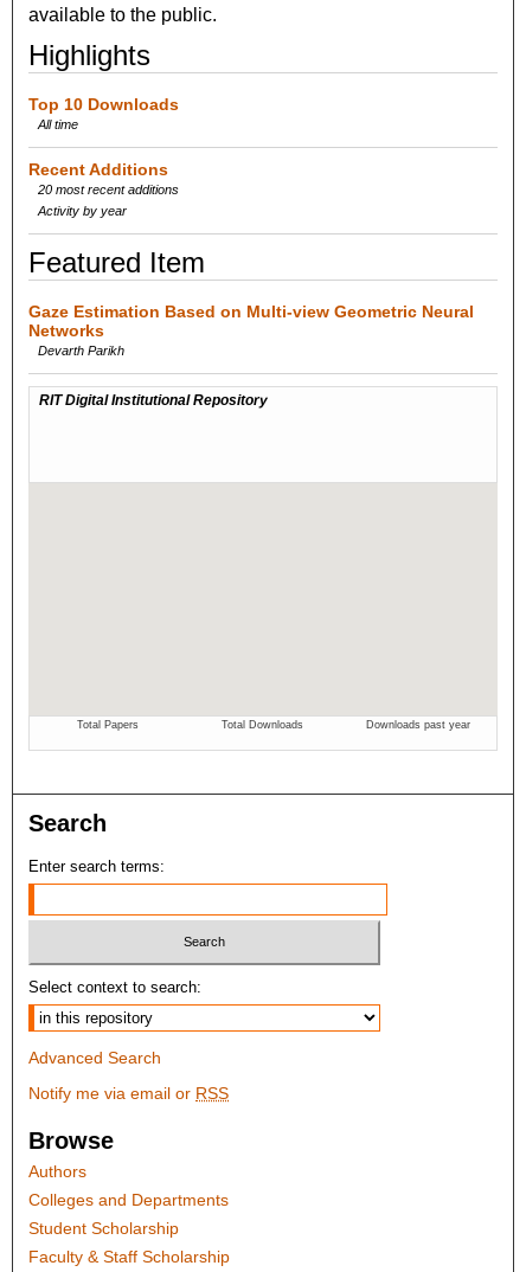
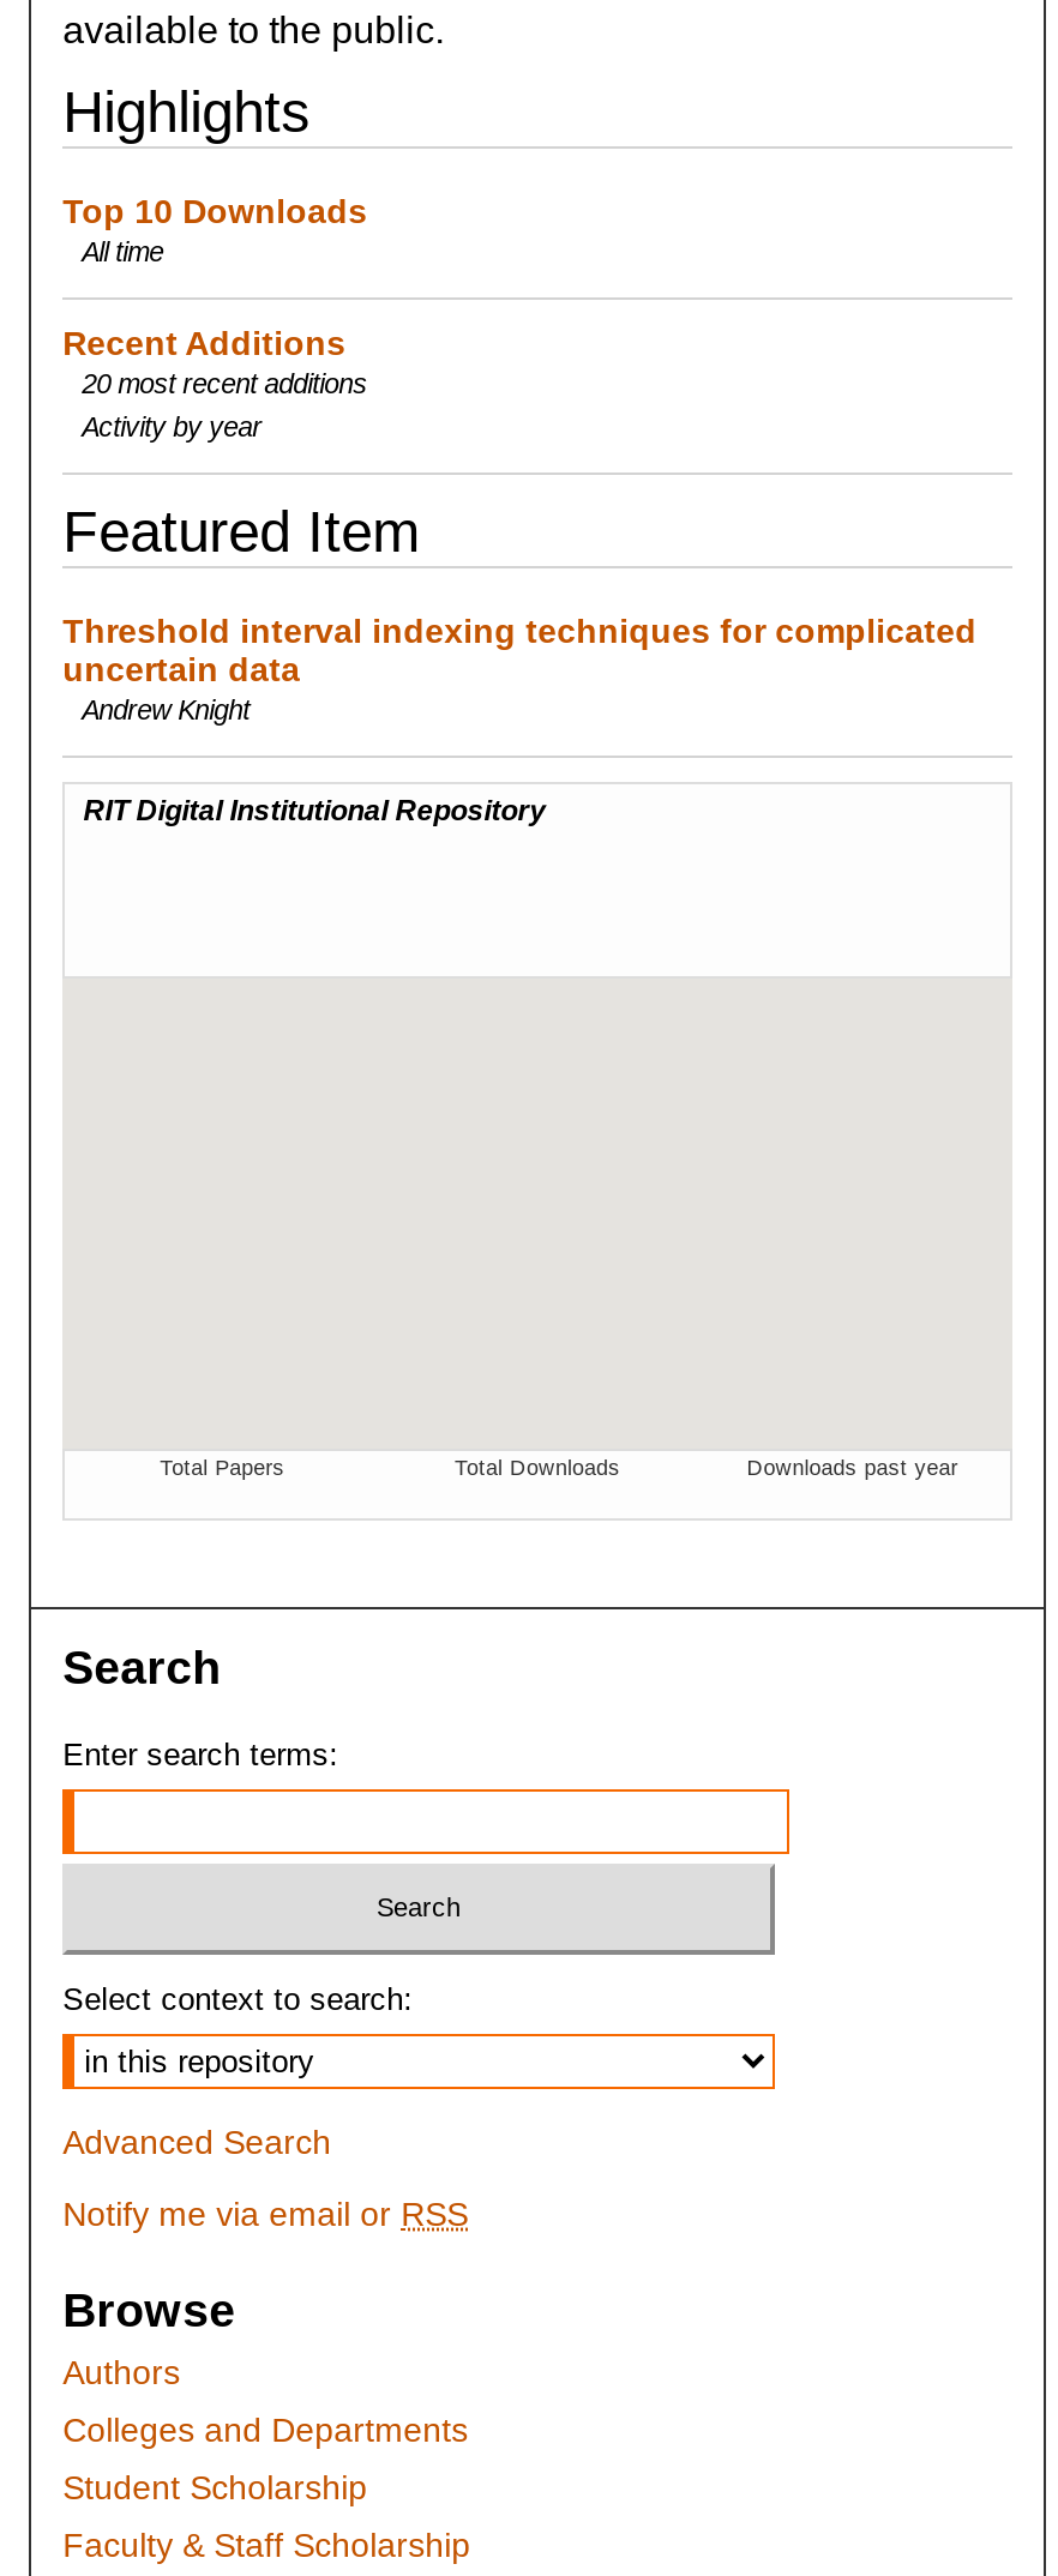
[29,302,474,357] Gaze Estimation Based on Multi-view Geometric Neural | Networks | Devarth Parikh -> [63,611,977,724] Threshold interval indexing techniques for complicated | uncertain data | Andrew Knight

